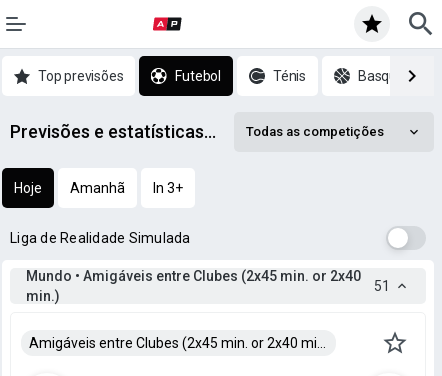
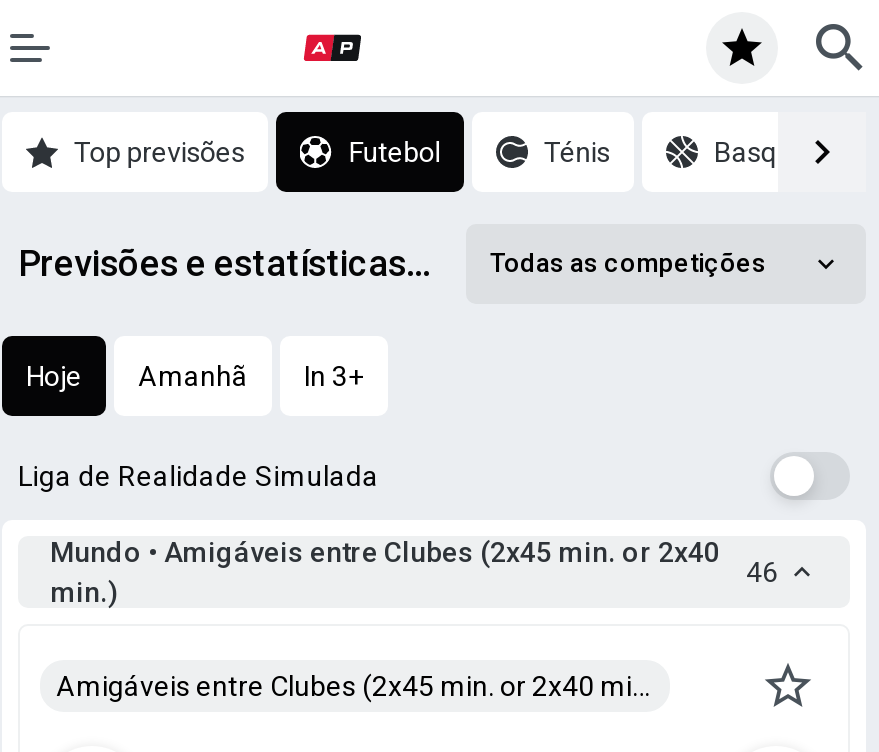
[374,278,390,294] 51 -> [746,556,778,588] 46

